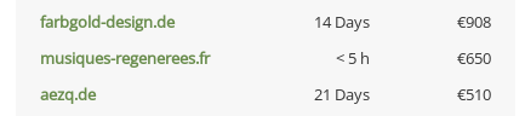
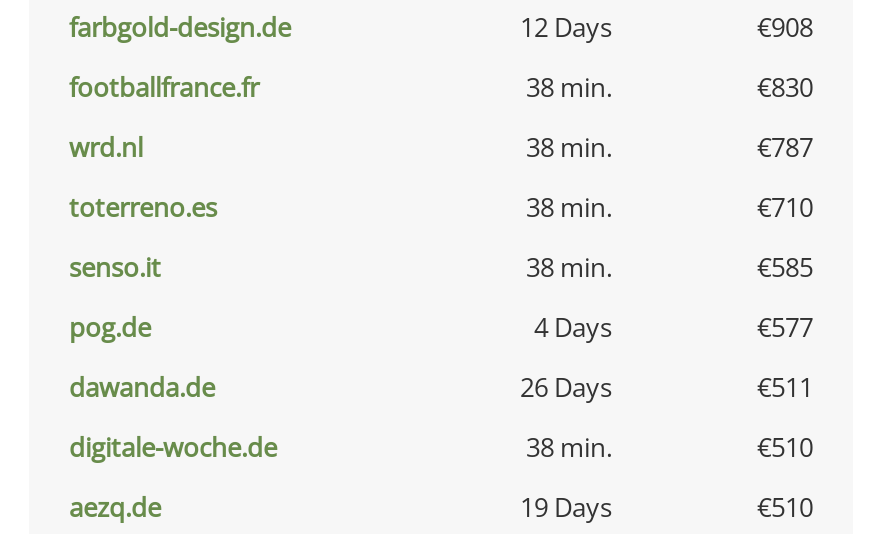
[313,11,369,33] 14 Days -> [520,9,612,45] 12 Days
[40,47,491,69] musiques-regenerees.fr | < 5 h | €650 -> [69,69,813,465] footballfrance.fr | 38 min. | €830 | wrd.nl | 38 min. | €787 | toterreno.es | 38 min. | €710 | senso.it | 38 min. | €585 | pog.de | 4 Days | €577 | dawanda.de | 26 Days | €511 | digitale-woche.de | 38 min. | €510
[313,83,369,105] 21 Days -> [520,489,612,525] 19 Days

